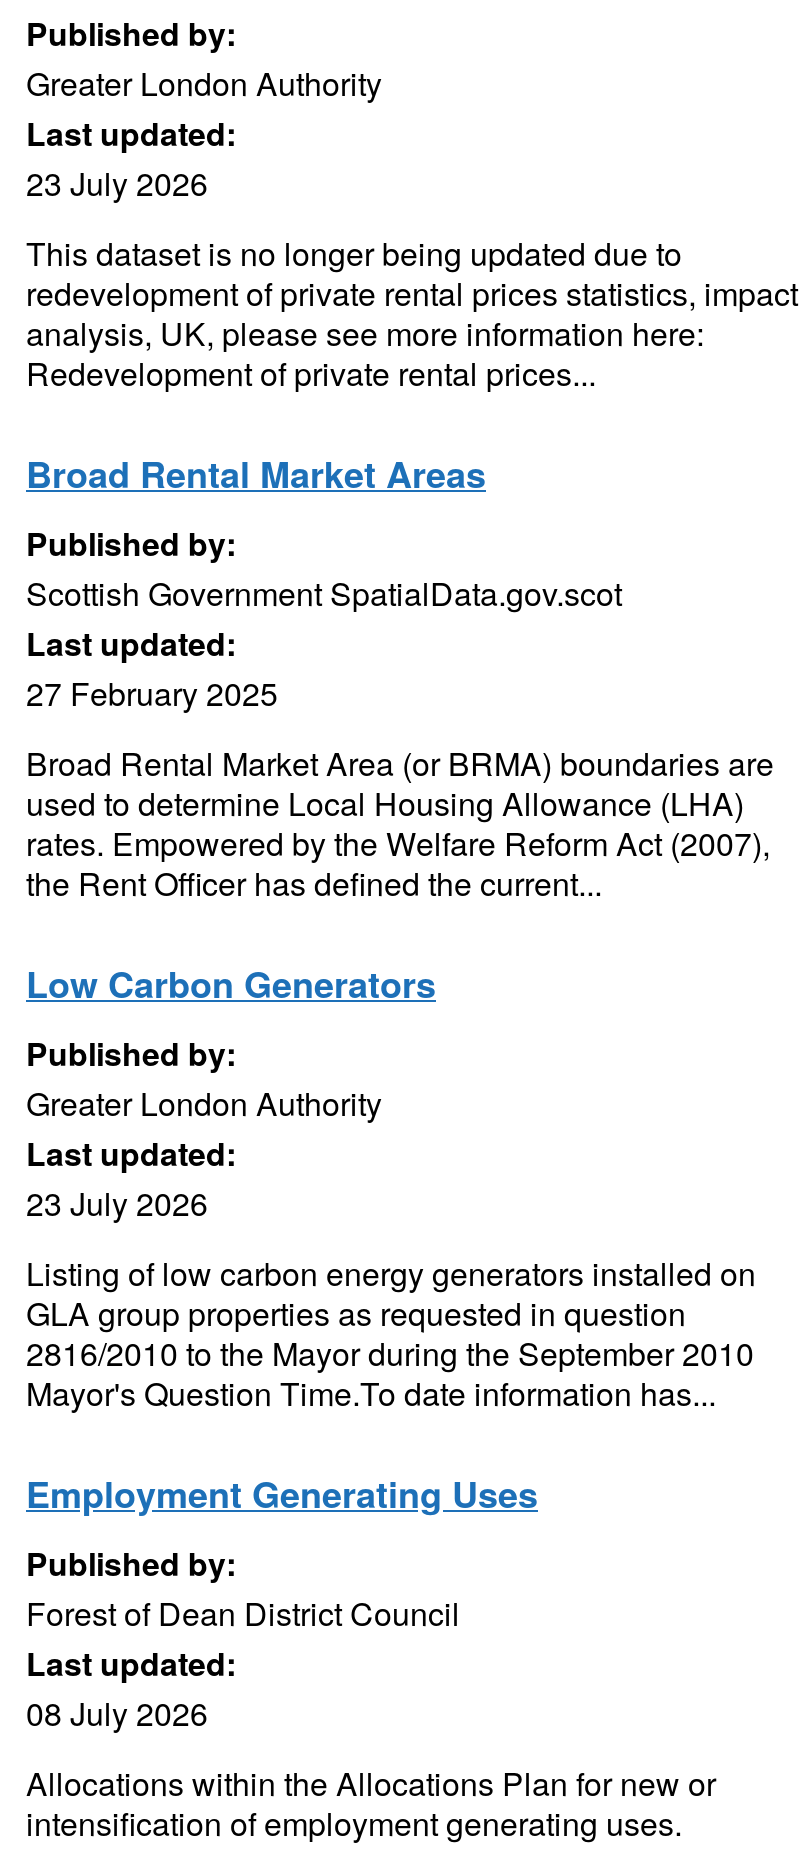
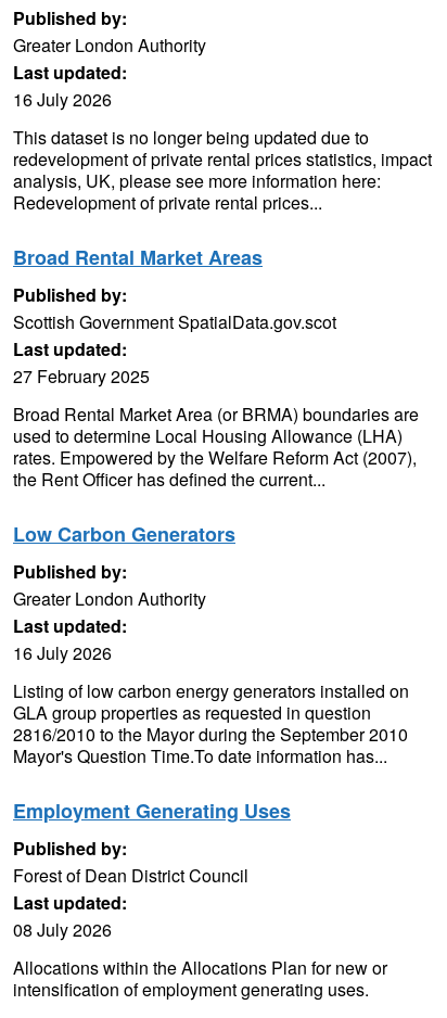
[26,160,208,206] 23 July 2026 -> [13,87,112,112] 16 July 2026
[26,1180,208,1226] 23 July 2026 -> [13,640,112,665] 16 July 2026

